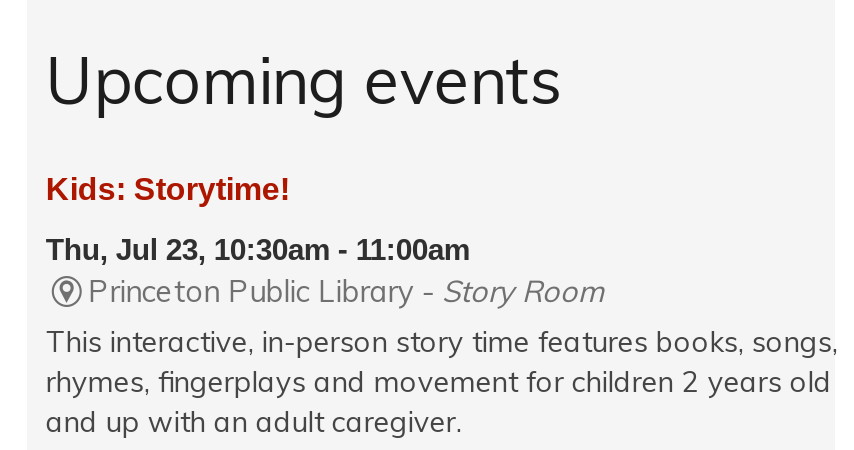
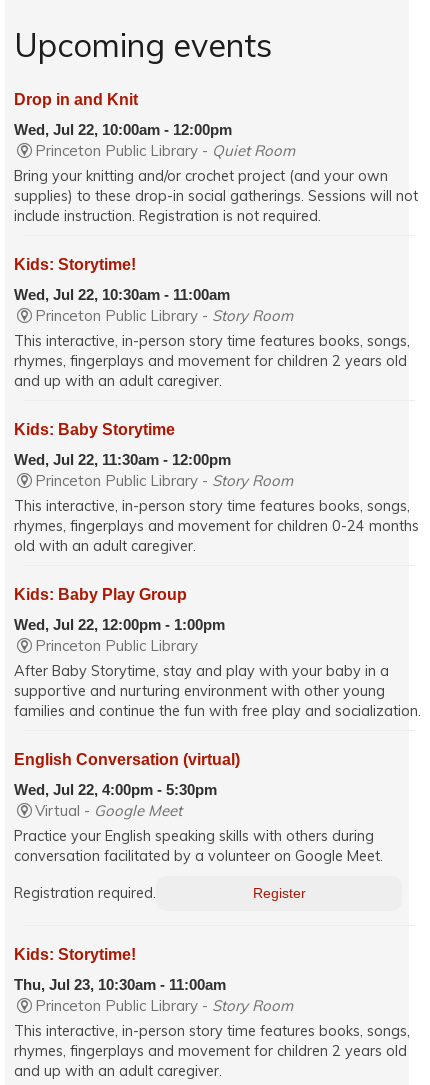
none -> [14,90,421,901] Drop in and Knit | Wed, Jul 22, 10:00am - 12:00pm | Princeton Public Library - Quiet Room | Bring your knitting and/or crochet project (and your own | supplies) to these drop-in social gatherings. Sessions will not | include instruction. Registration is not required. | Kids: Storytime! | Wed, Jul 22, 10:30am - 11:00am | Princeton Public Library - Story Room | This interactive, in-person story time features books, songs, | rhymes, fingerplays and movement for children 2 years old | and up with an adult caregiver. | Kids: Baby Storytime | Wed, Jul 22, 11:30am - 12:00pm | Princeton Public Library - Story Room | This interactive, in-person story time features books, songs, | rhymes, fingerplays and movement for children 0-24 months | old with an adult caregiver. | Kids: Baby Play Group | Wed, Jul 22, 12:00pm - 1:00pm | Princeton Public Library | After Baby Storytime, stay and play with your baby in a | supportive and nurturing environment with other young | families and continue the fun with free play and socialization. | English Conversation (virtual) | Wed, Jul 22, 4:00pm - 5:30pm | Virtual - Google Meet | Practice your English speaking skills with others during | conversation facilitated by a volunteer on Google Meet. | Registration required. | Register

